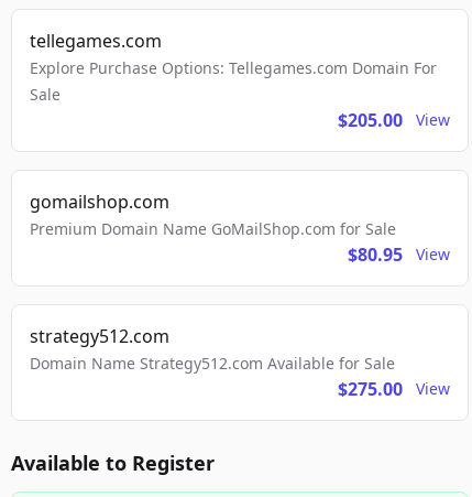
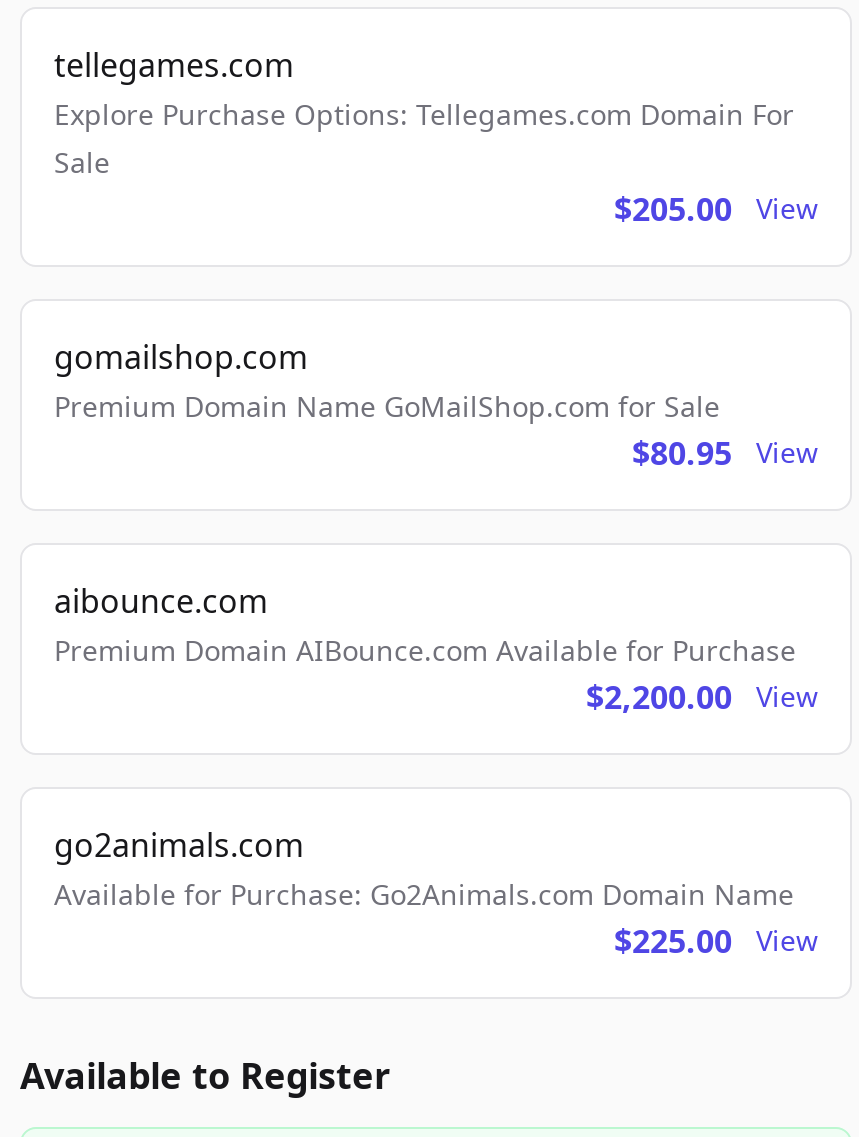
[30,324,403,401] strategy512.com | Domain Name Strategy512.com Available for Sale | $275.00 -> [54,579,818,963] aibounce.com | Premium Domain AIBounce.com Available for Purchase | $2,200.00 | View | go2animals.com | Available for Purchase: Go2Animals.com Domain Name | $225.00

